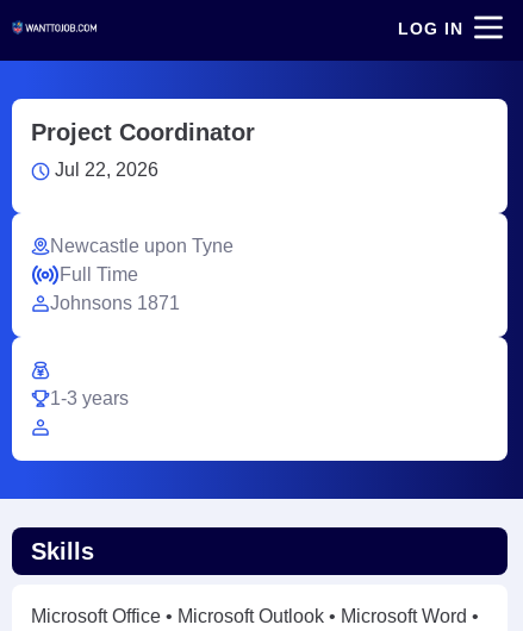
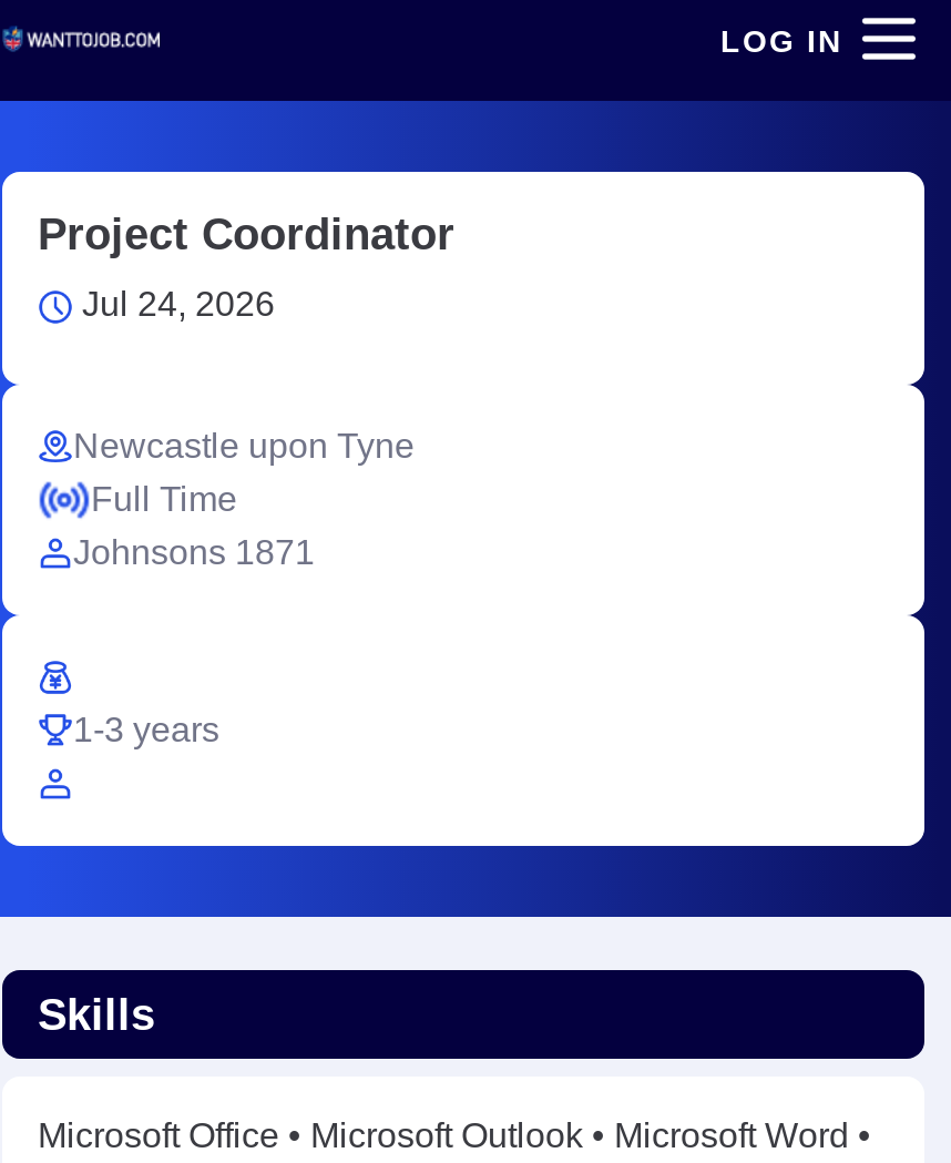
[55,160,158,180] Jul 22, 2026 -> [82,285,275,323] Jul 24, 2026

